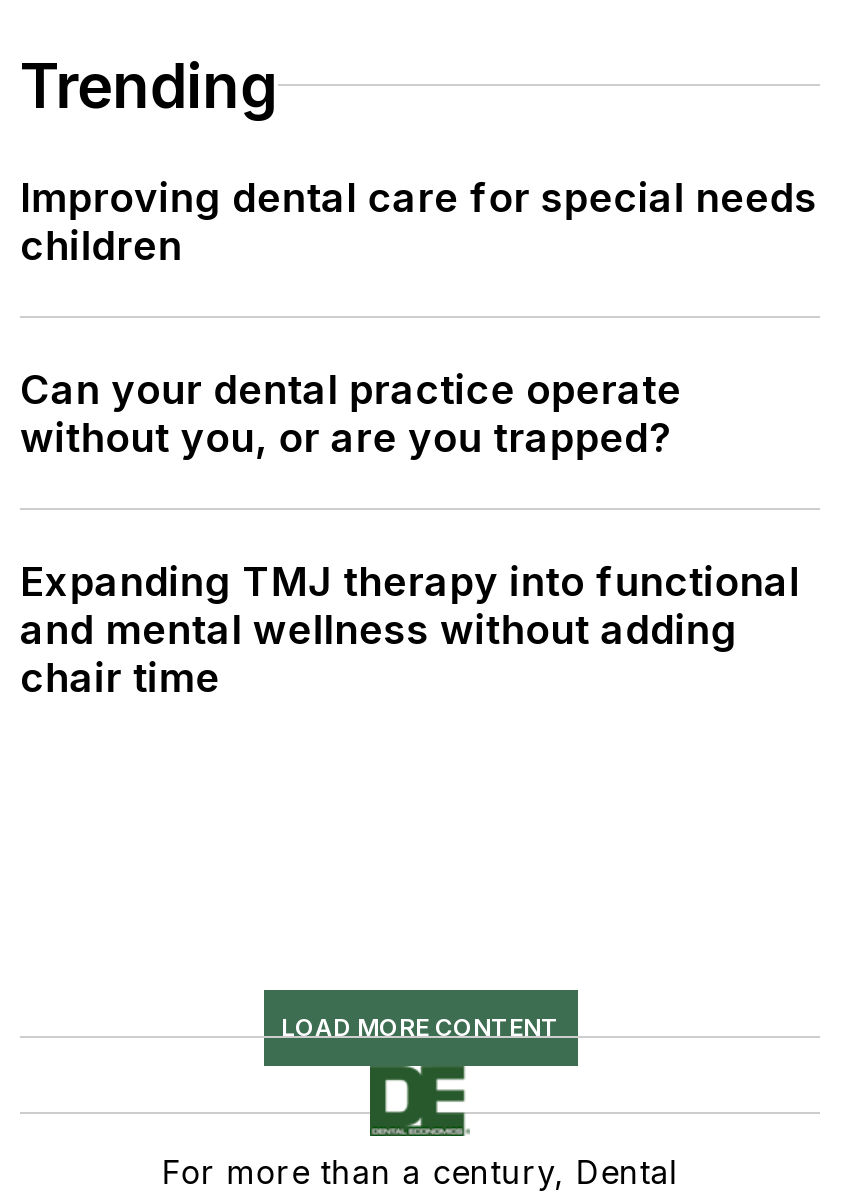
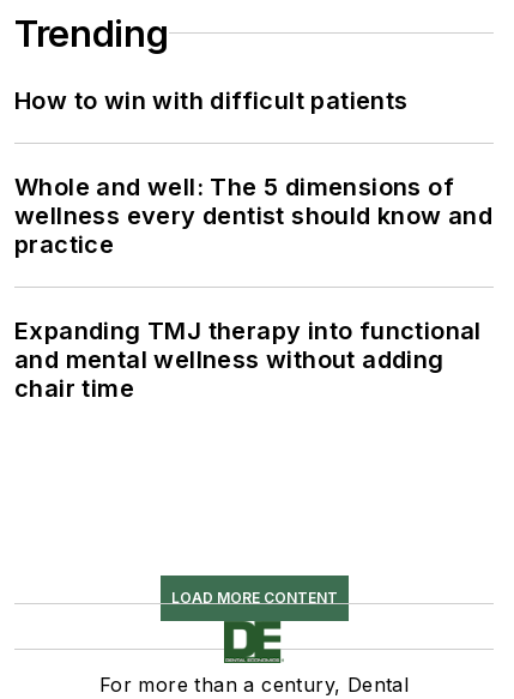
[20,173,817,269] Improving dental care for special needs | children -> [14,86,408,115] How to win with difficult patients
[20,365,682,461] Can your dental practice operate | without you, or are you trapped? -> [14,172,493,258] Whole and well: The 5 dimensions of | wellness every dentist should know and | practice

